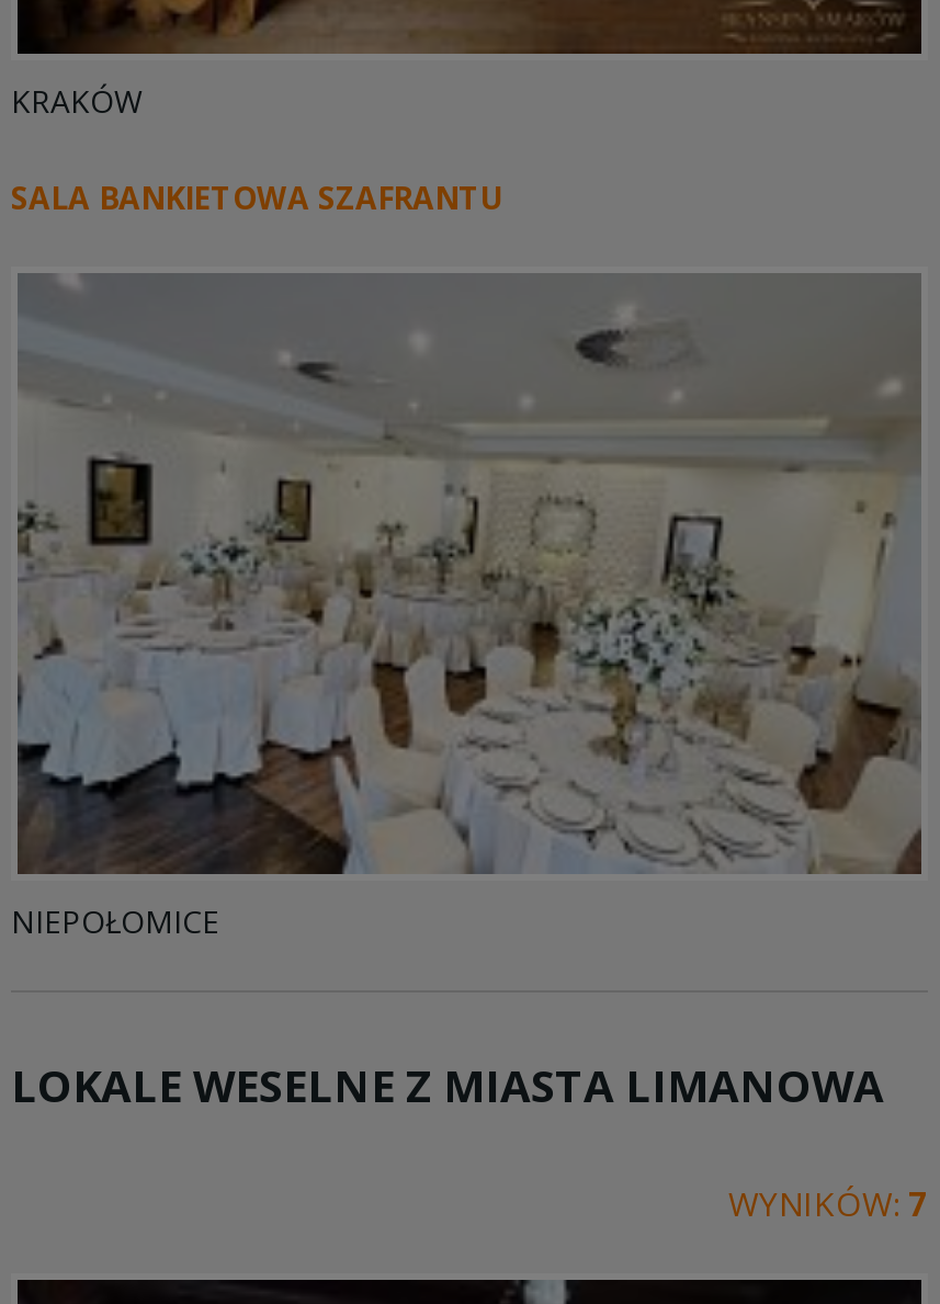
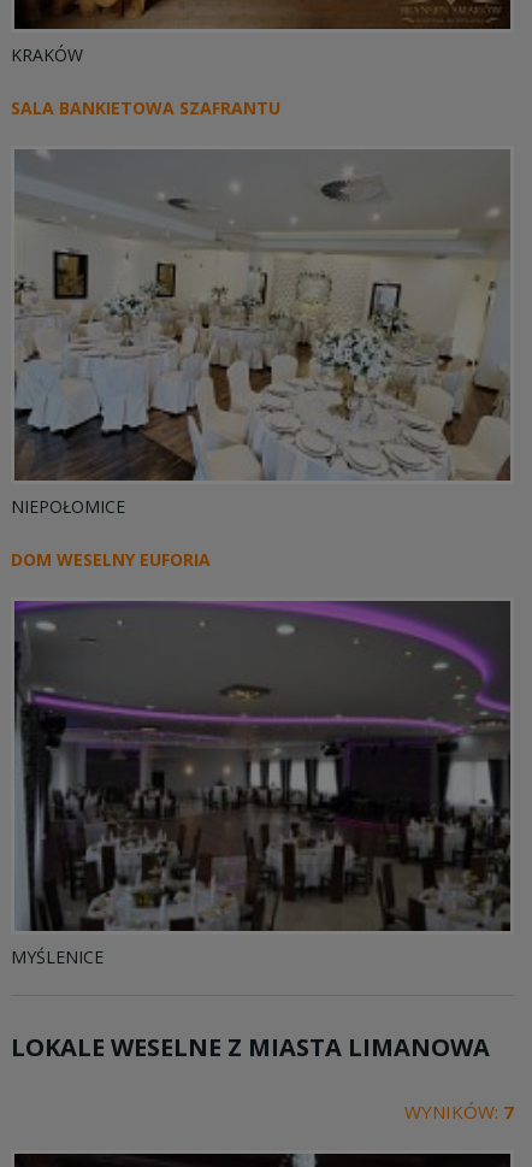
none -> [11,547,211,570] DOM WESELNY EUFORIA
none -> [11,600,510,969] [image] | MYŚLENICE

